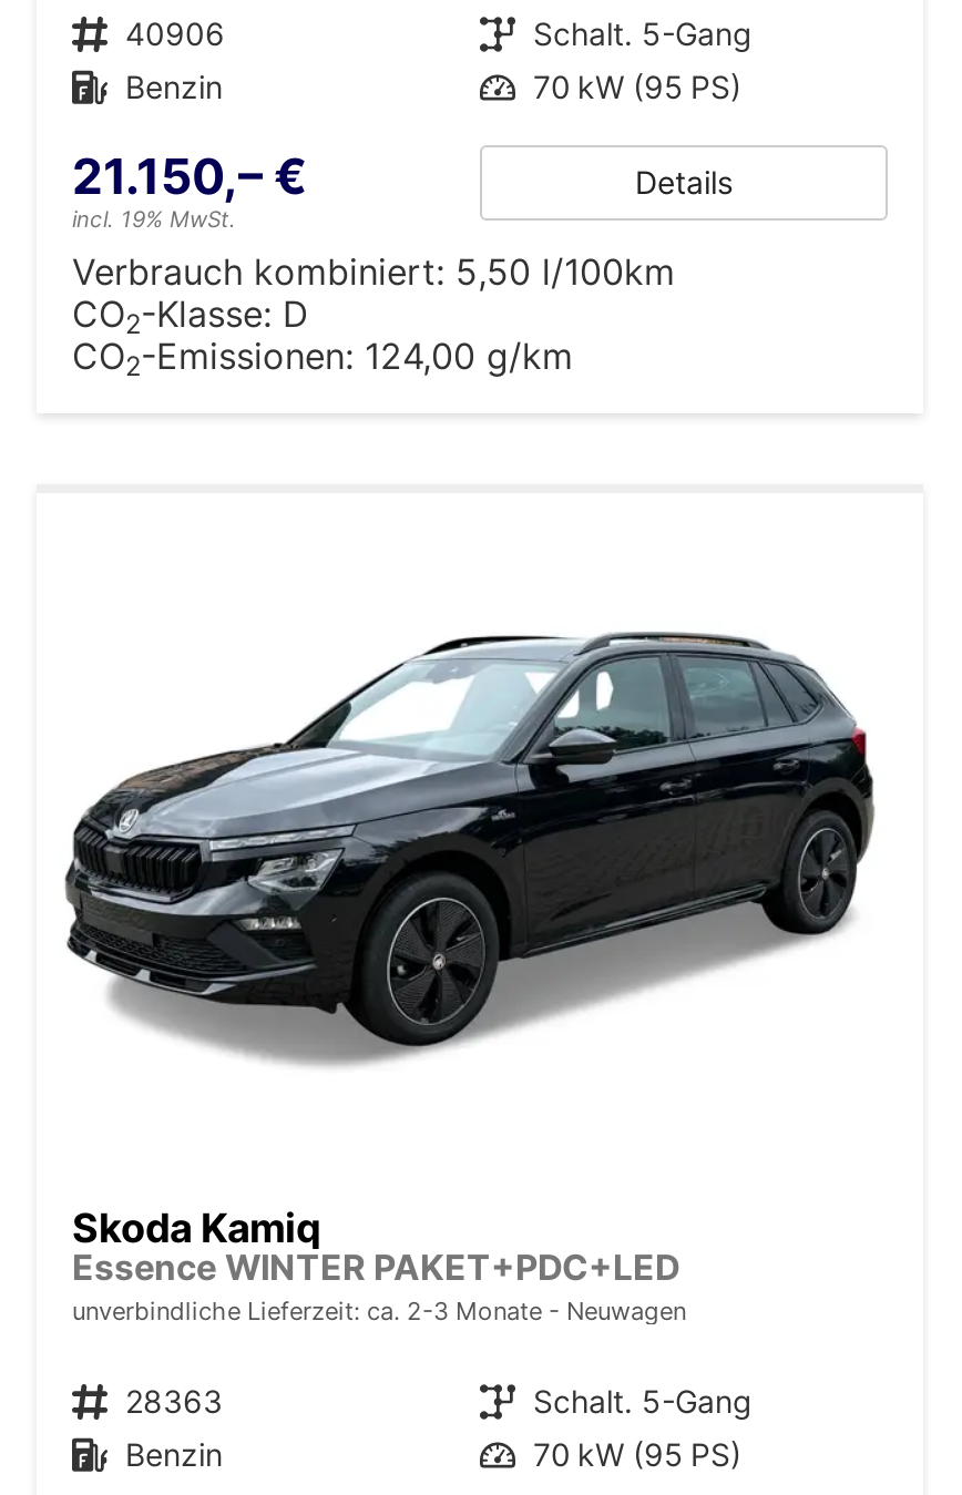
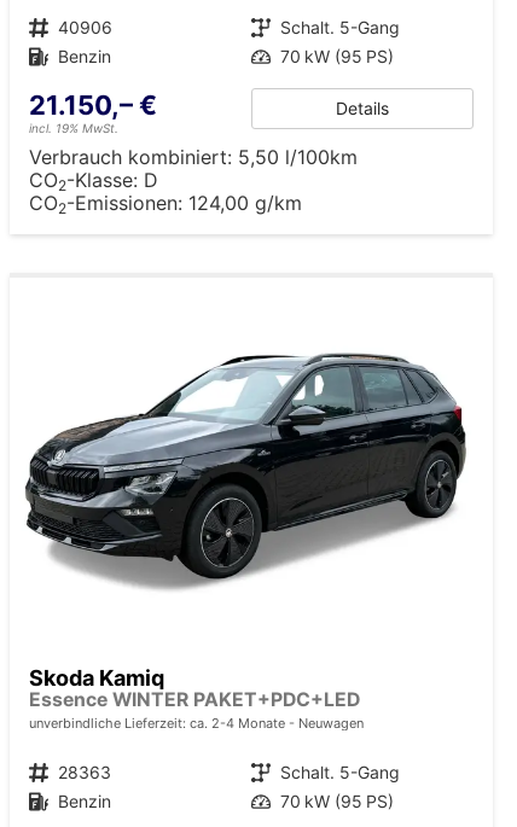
[72,1295,686,1326] unverbindliche Lieferzeit: ca. 2-3 Monate Neuwagen -> [29,714,364,731] unverbindliche Lieferzeit: ca. 2-4 Monate Neuwagen

